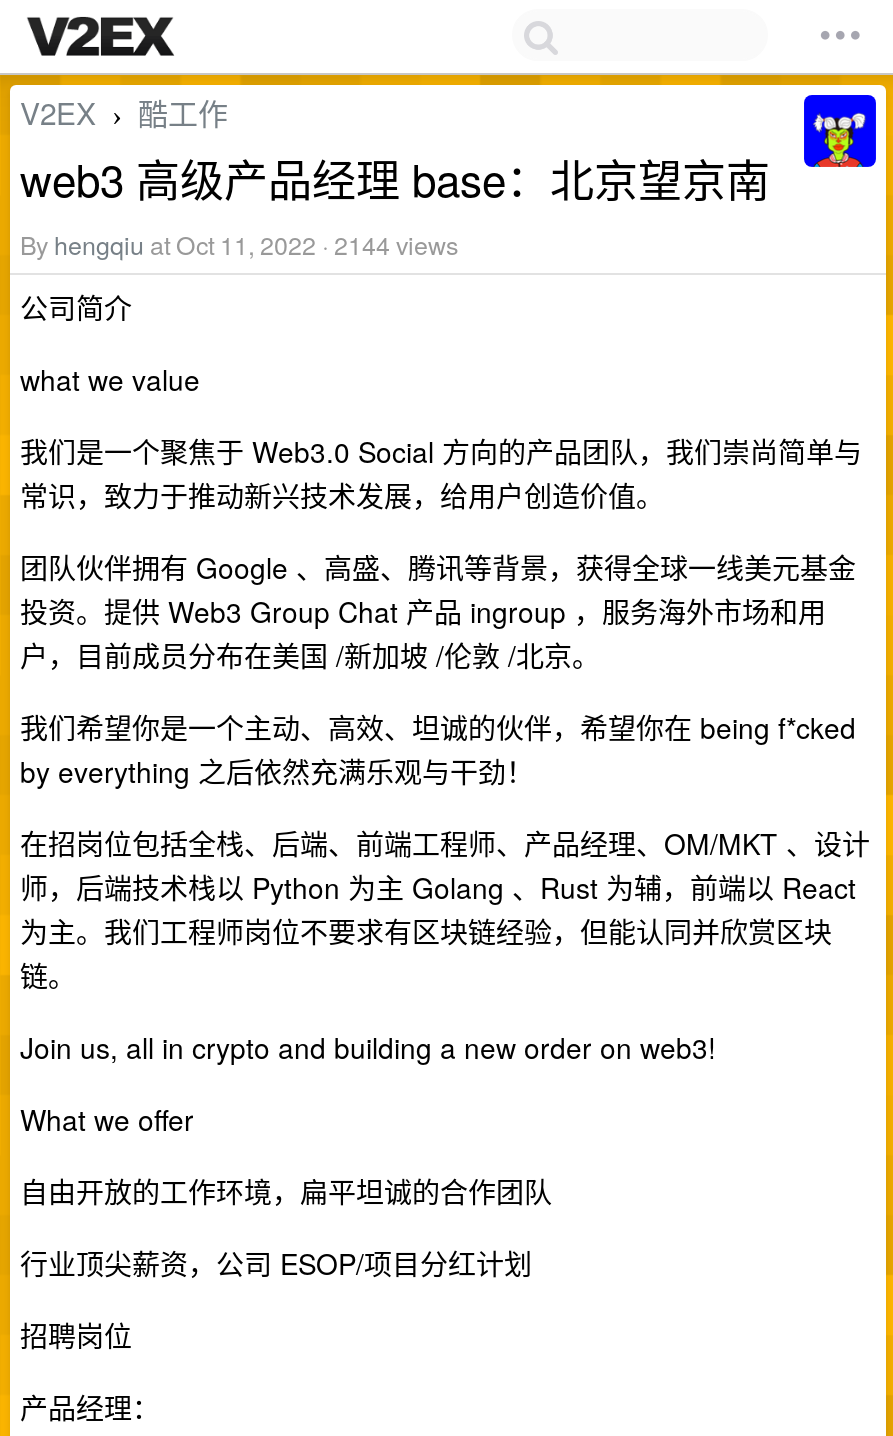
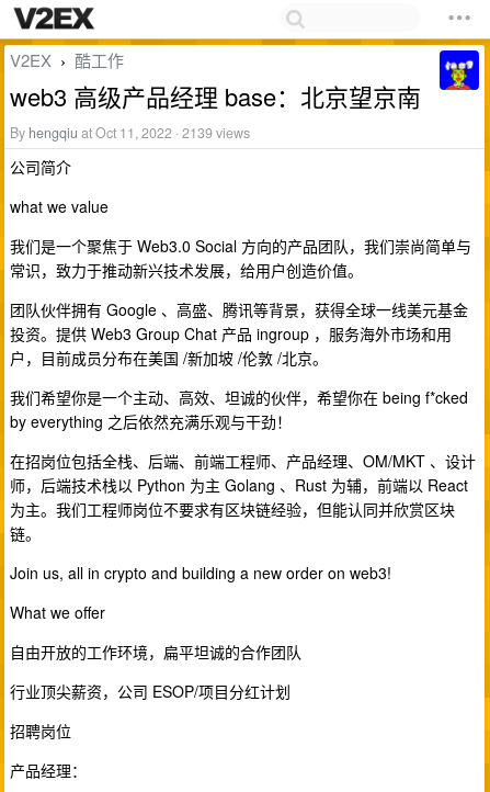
[20,227,458,263] By hengqiu at Oct 11, 2022 · 2144 views -> [10,123,250,143] By hengqiu at Oct 11, 2022 · 2139 views

